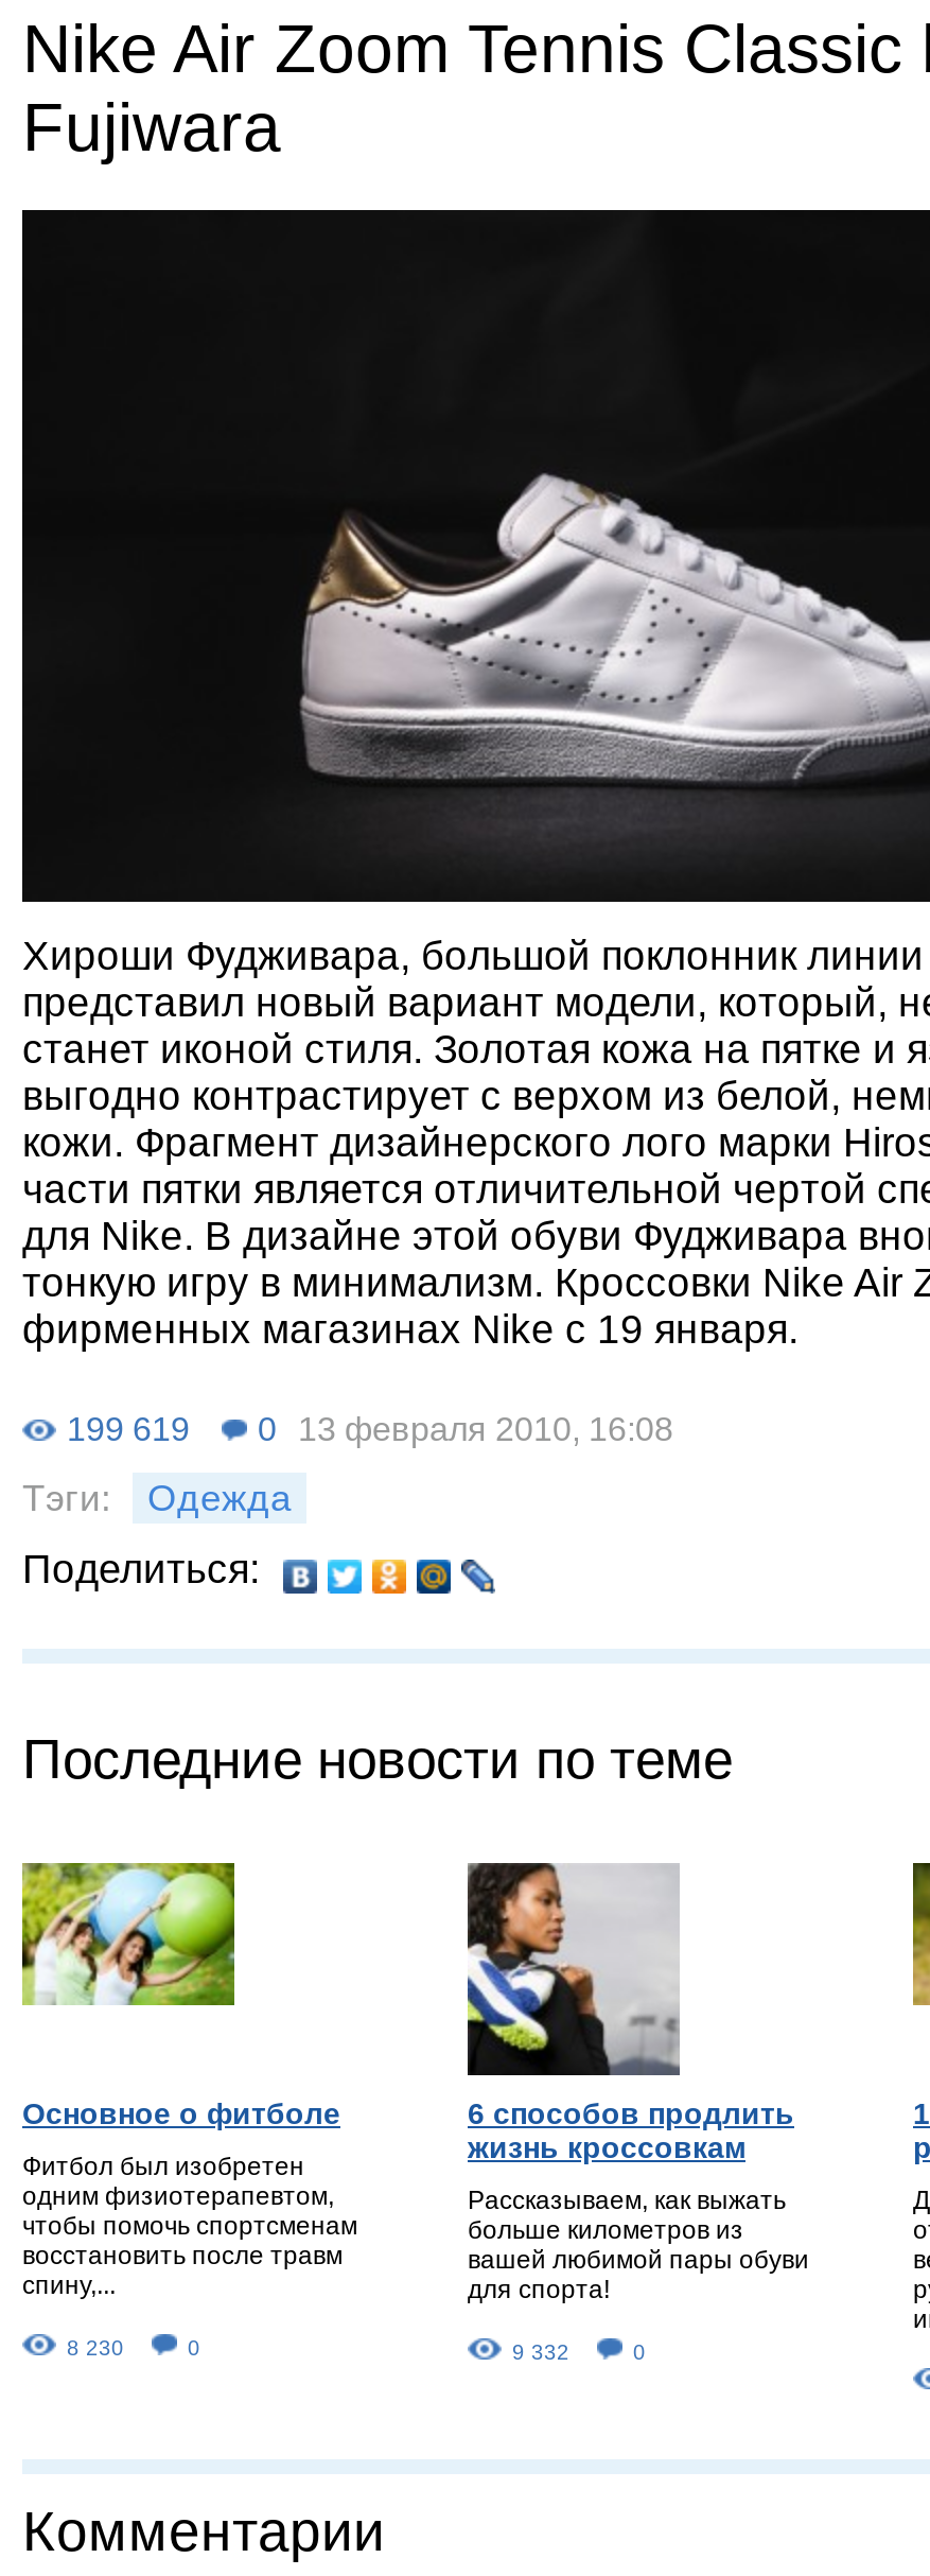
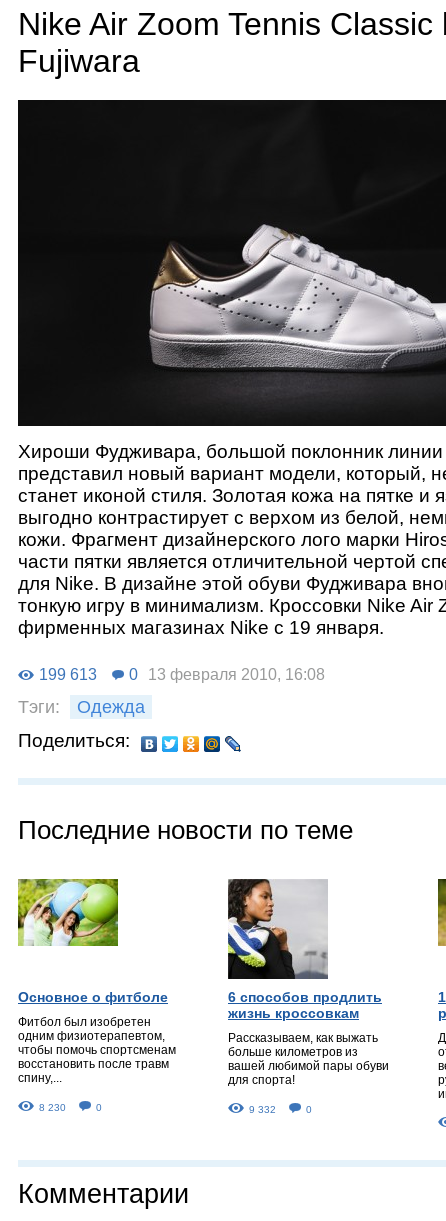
[67,1410,673,1446] 199 619 0 13 февраля 2010, 16:08 -> [39,665,325,682] 199 613 0 13 февраля 2010, 16:08

